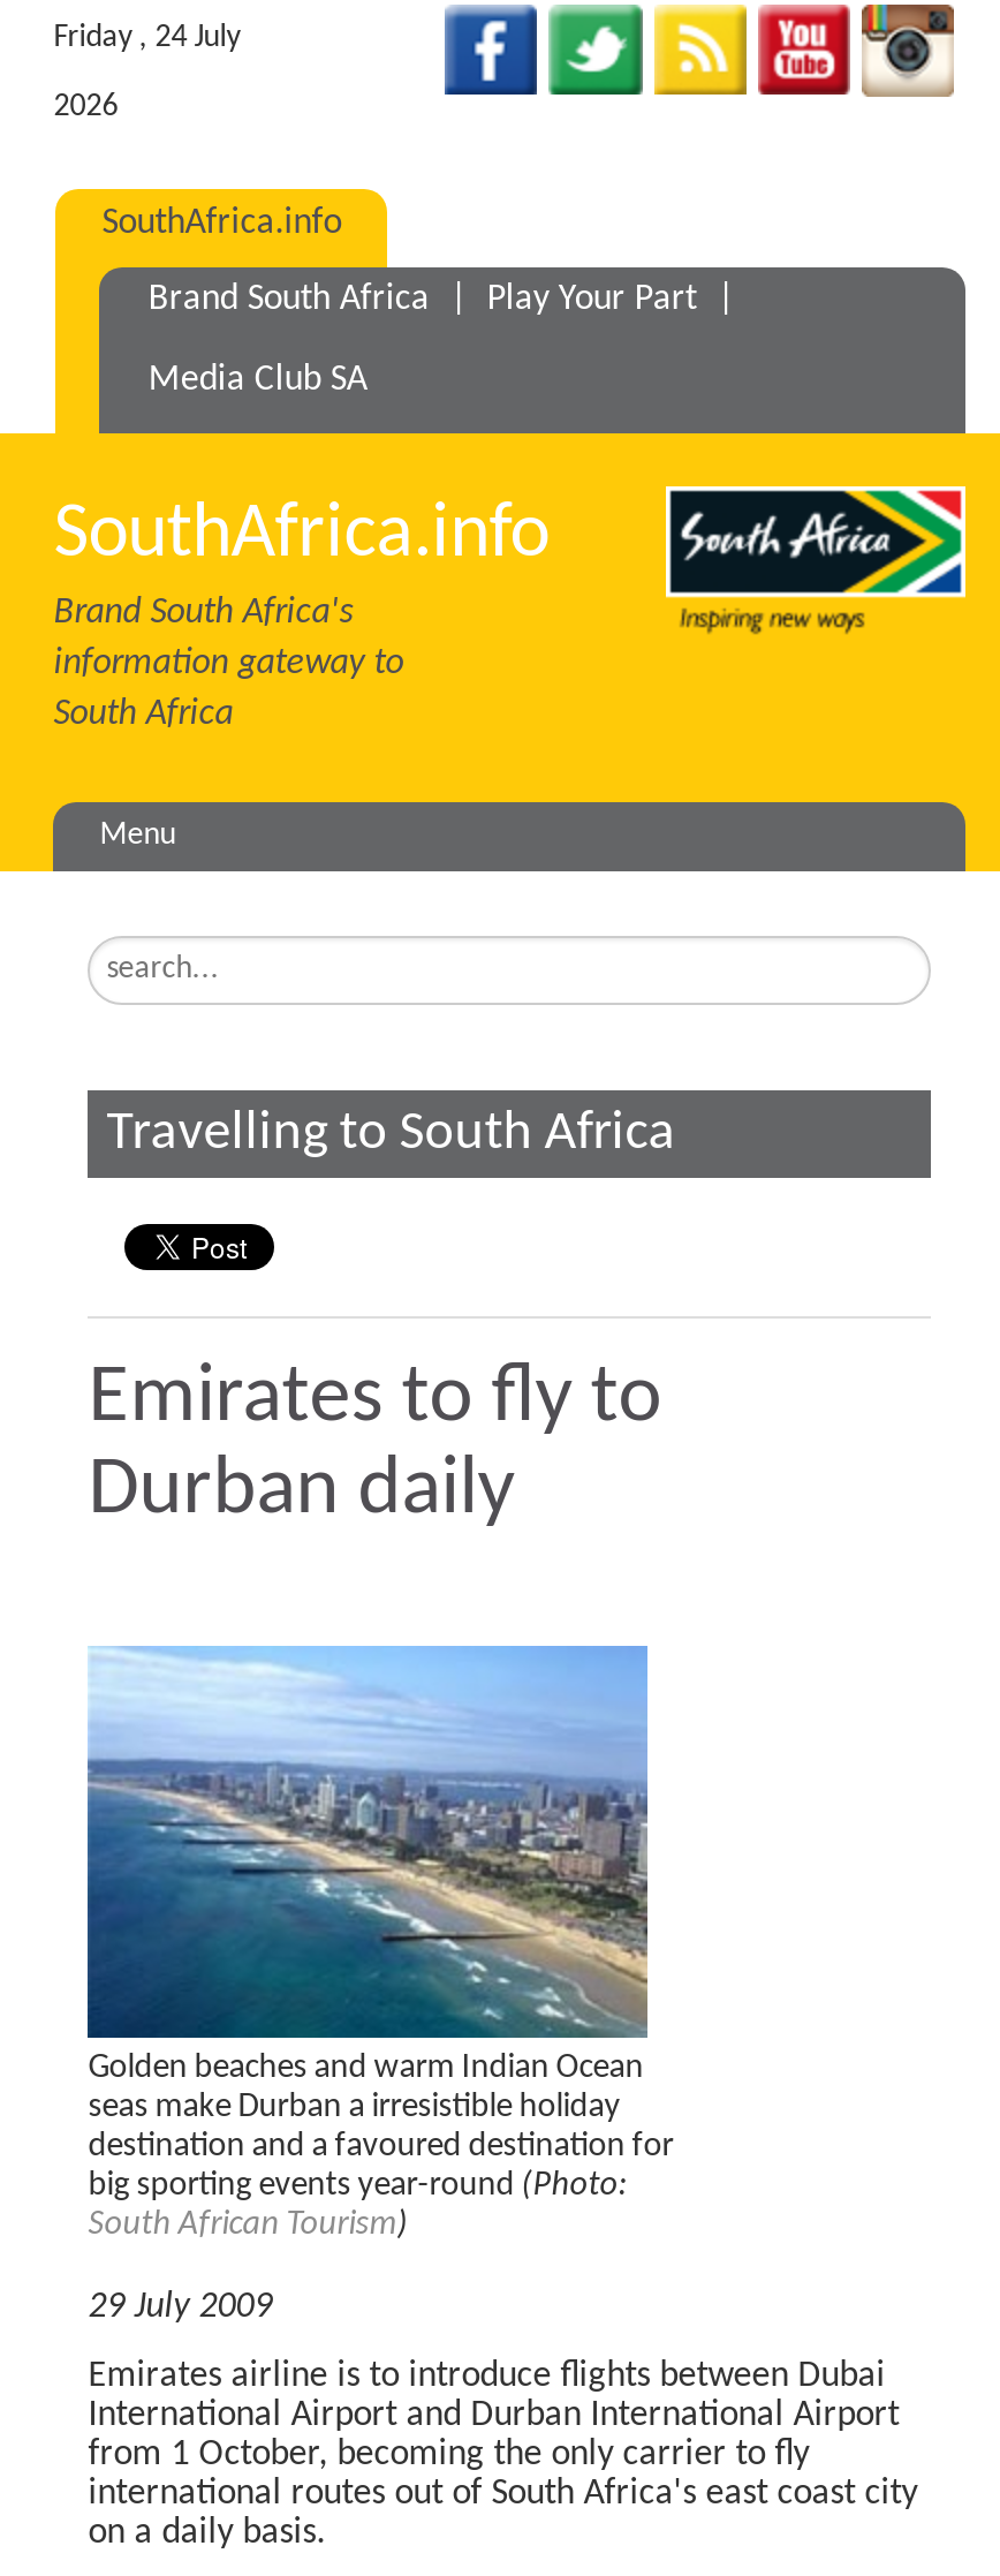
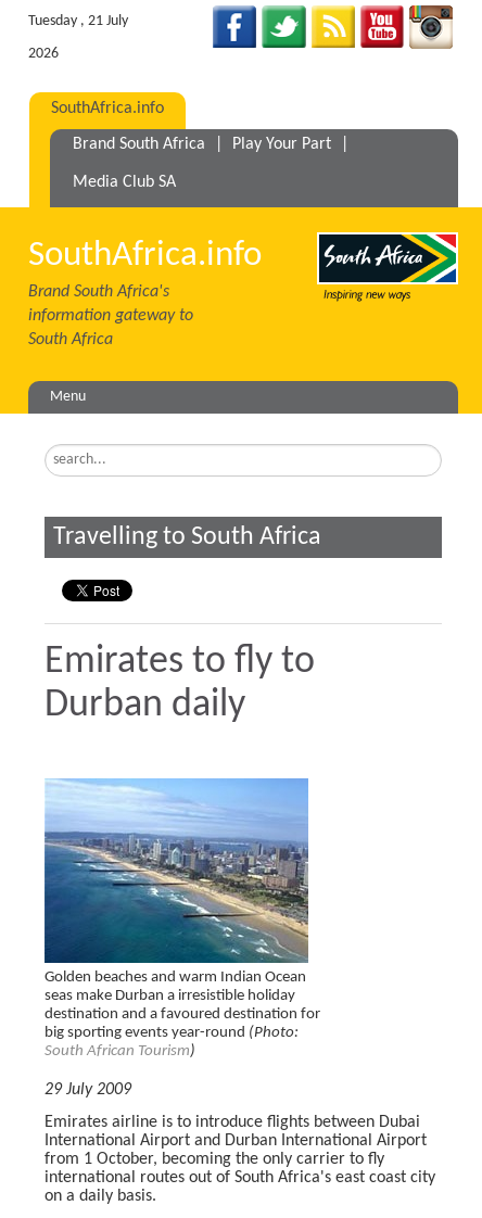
[53,21,240,55] Friday , 24 July -> [28,13,128,29] Tuesday , 21 July

